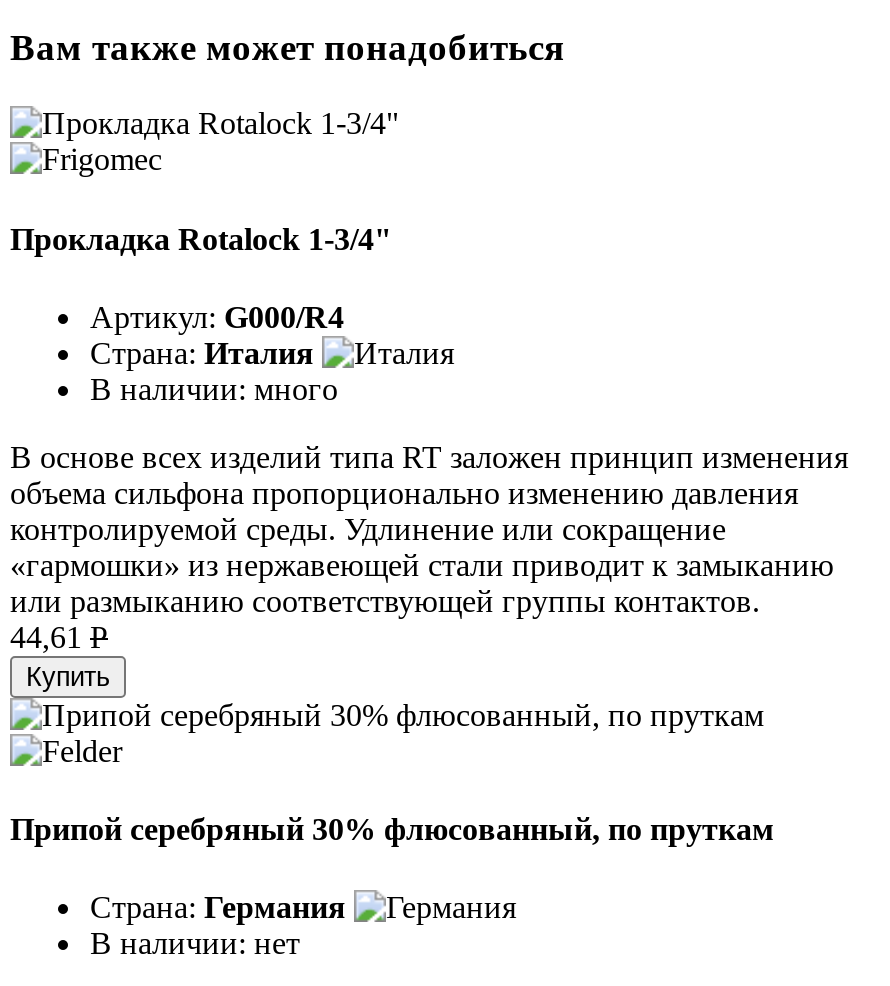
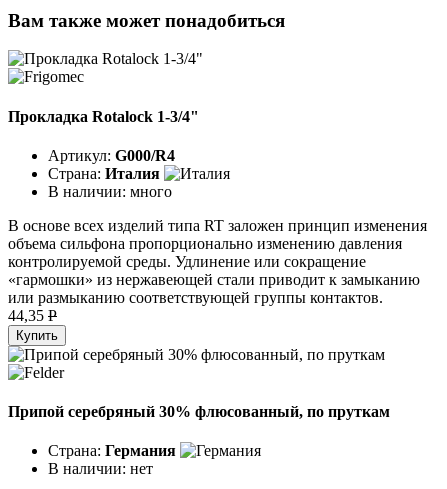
[10,620,108,654] 44,61 P -> [8,307,57,324] 44,35 P

